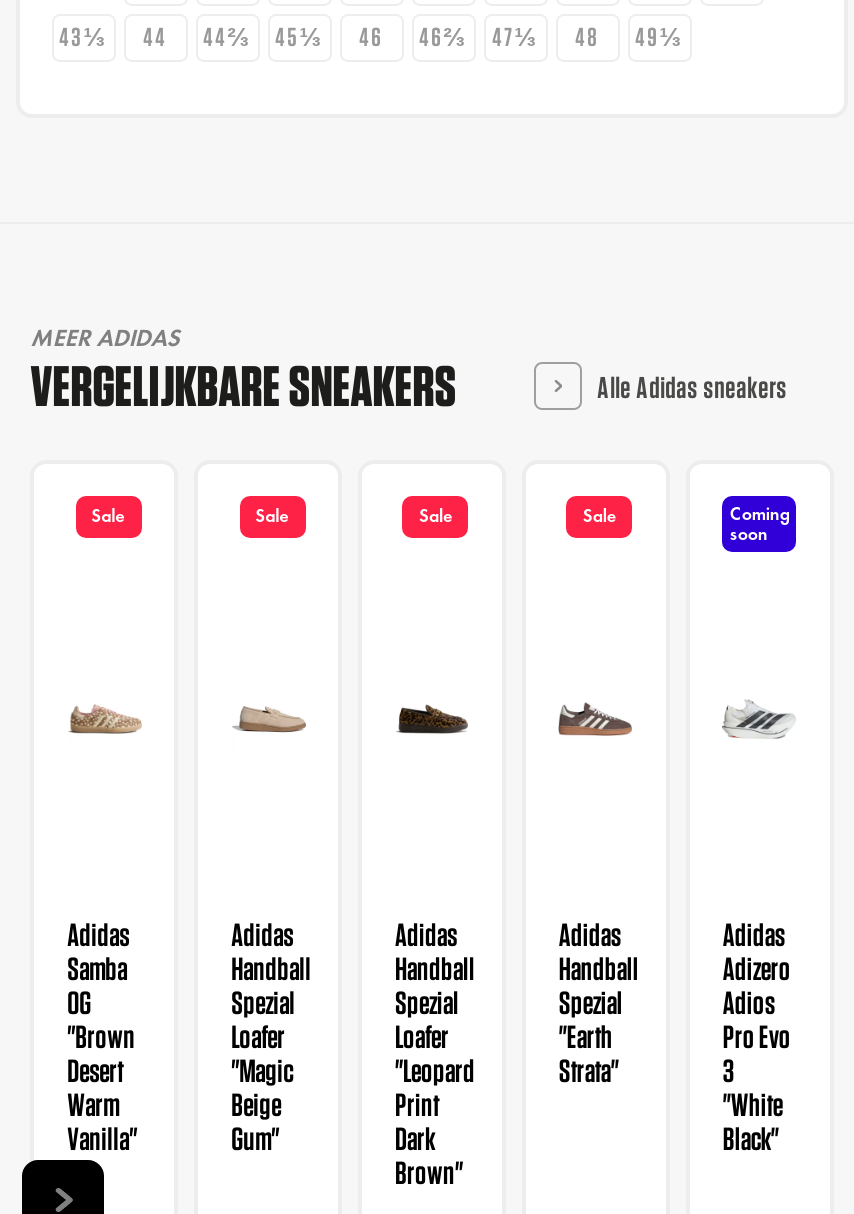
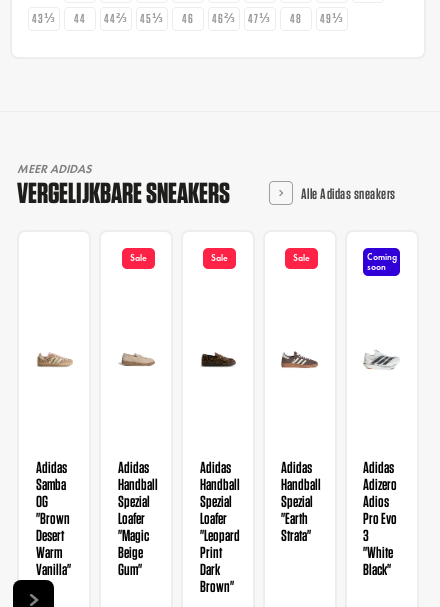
[91,505,125,529] Sale -> none

